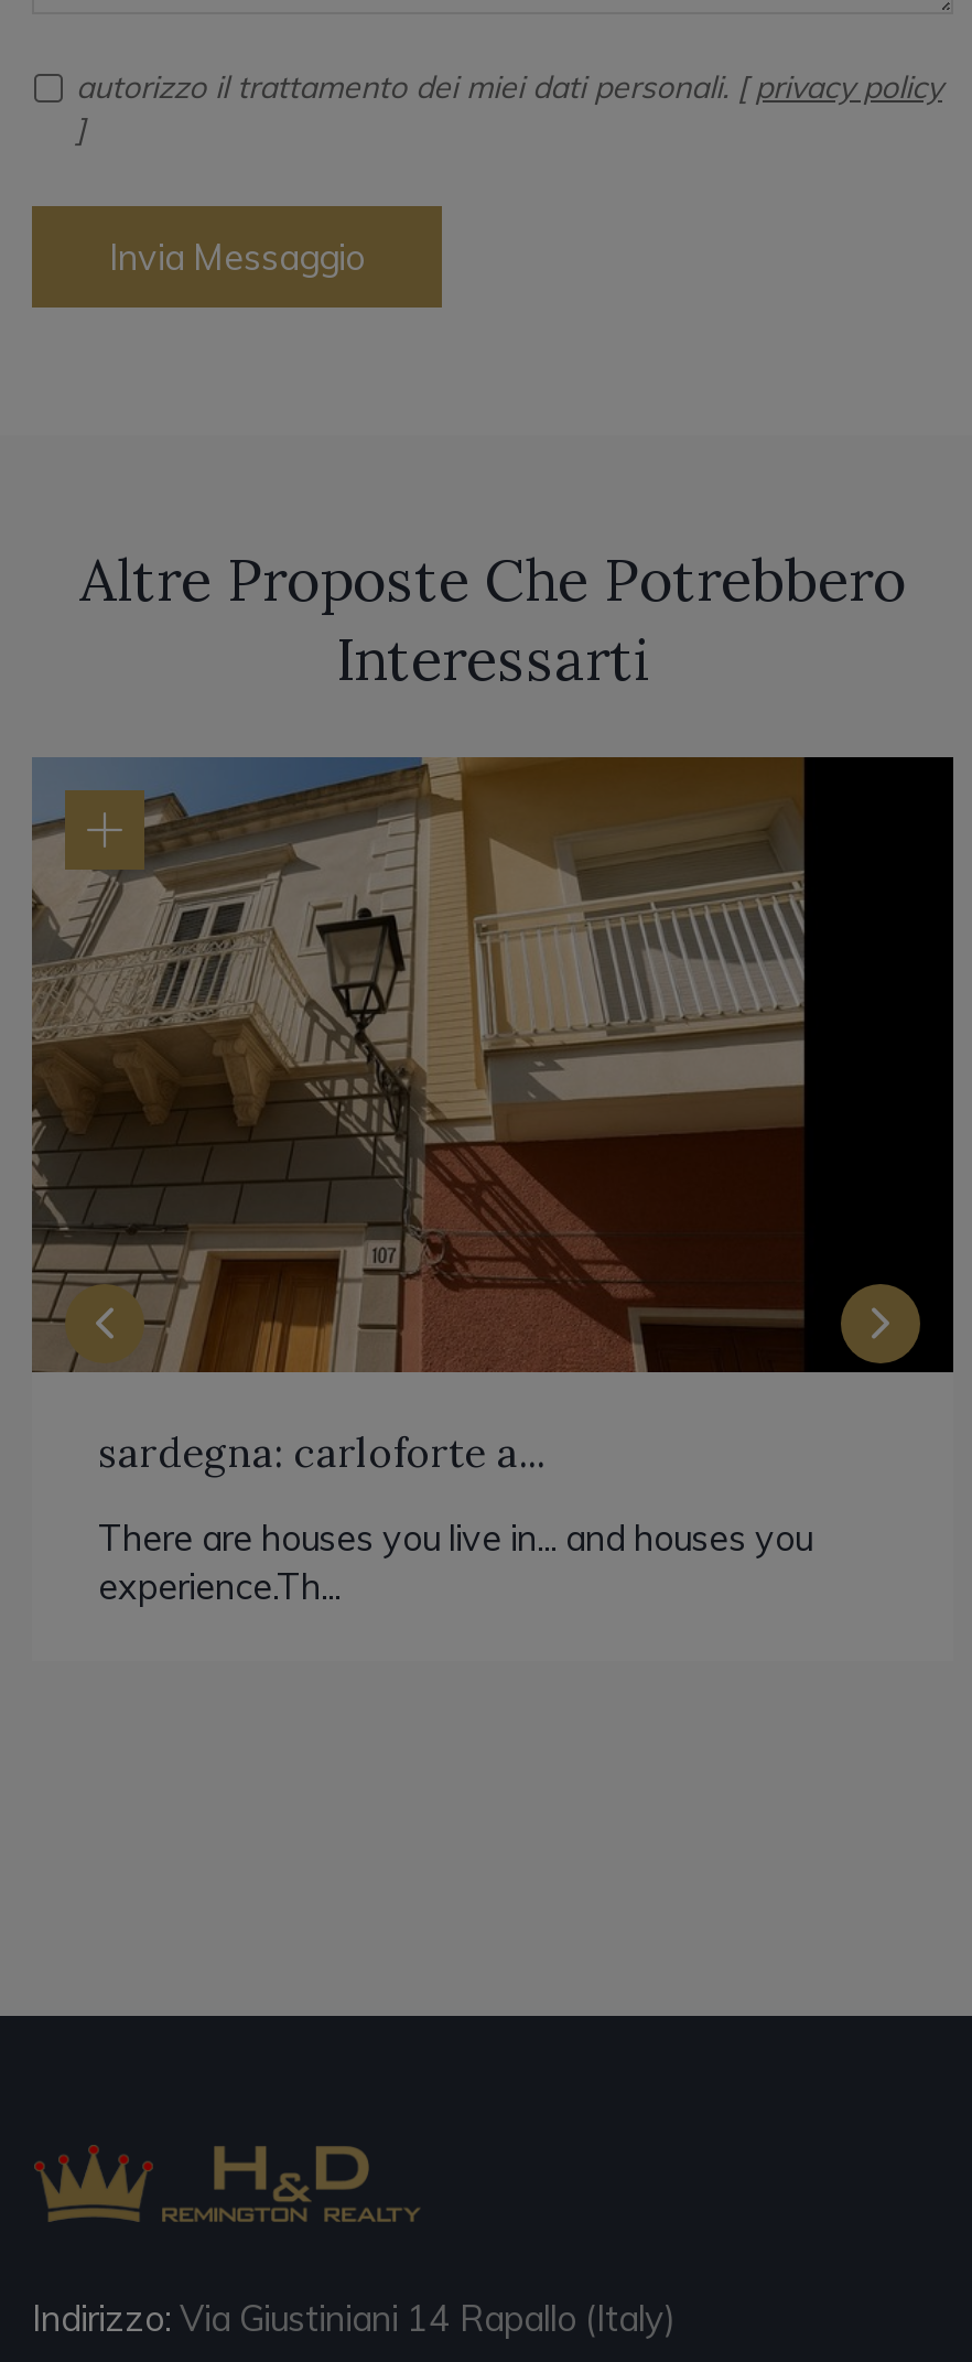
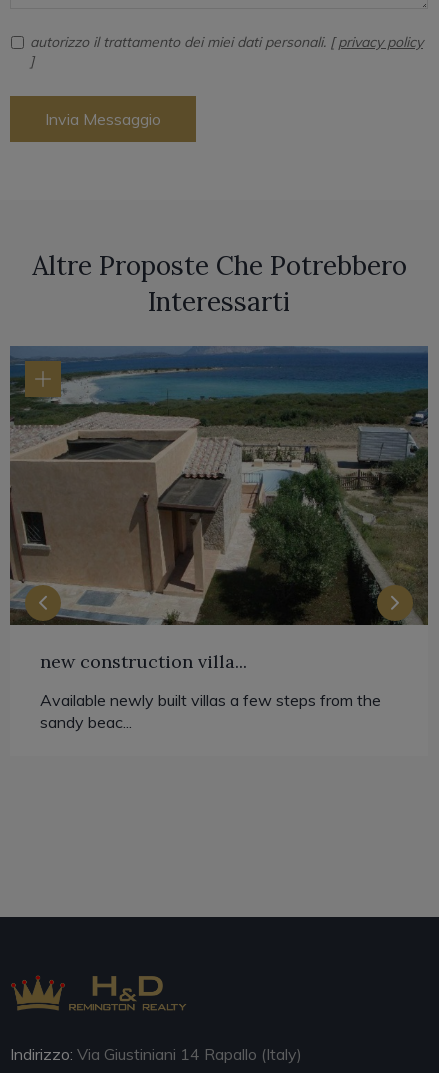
[32,755,955,1478] [image] | sardegna: carloforte a... -> [9,345,429,673] [image] | new construction villa...
[98,1515,812,1608] There are houses you live in... and houses you | experience.Th... -> [40,690,381,732] Available newly built villas a few steps from the | sandy beac...

